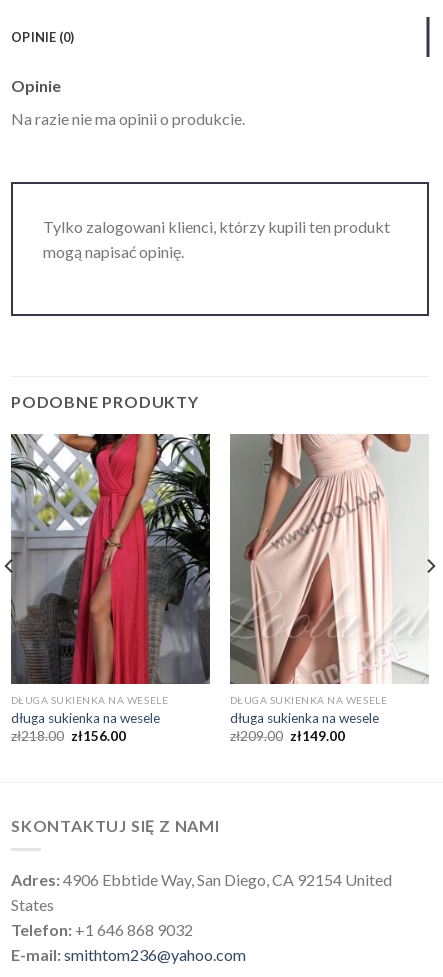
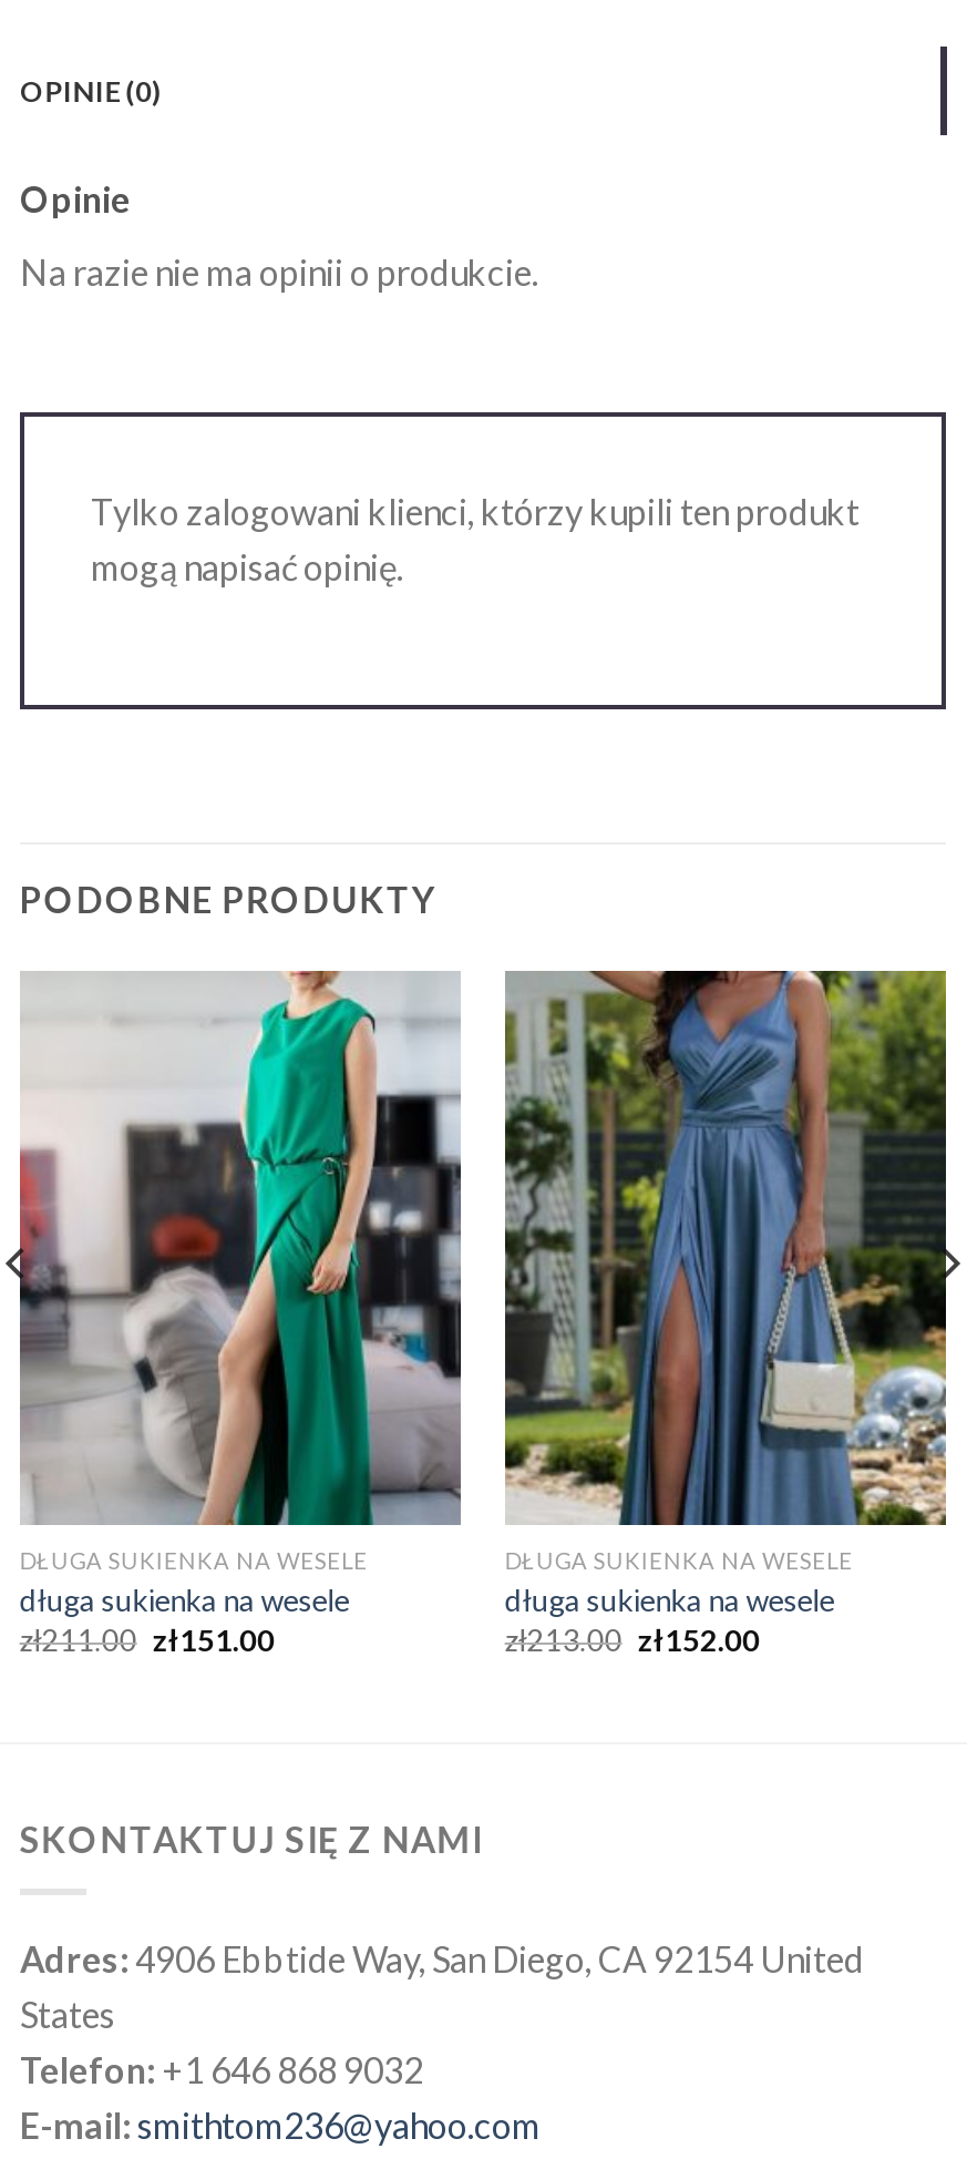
[10,433,211,685] [image] -> [20,971,463,1527] [image]
[229,433,429,685] [image] -> [505,969,948,1527] [image]
[11,728,126,744] zł218.00 zł156.00 -> [19,1623,274,1658] zł211.00 zł151.00
[230,728,345,744] zł209.00 zł149.00 -> [505,1623,760,1658] zł213.00 zł152.00

